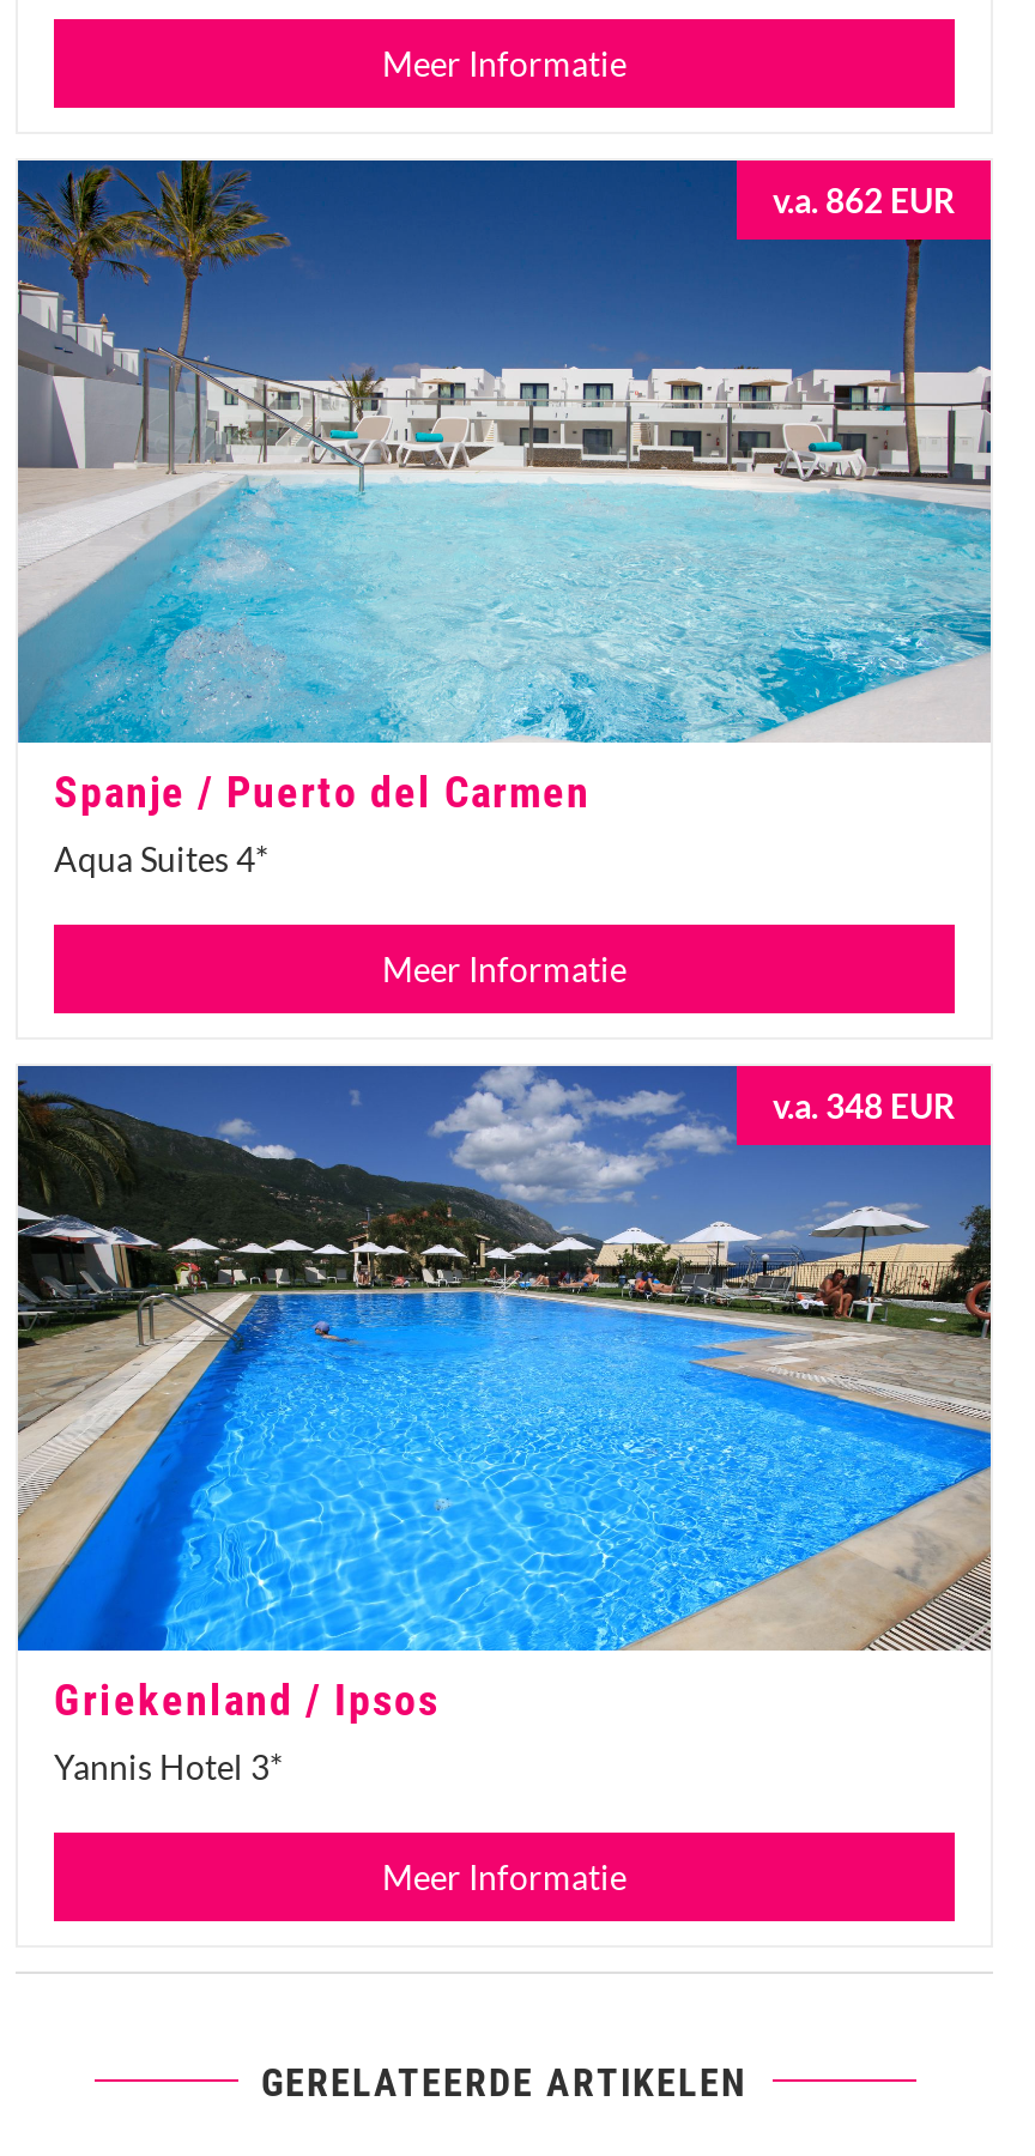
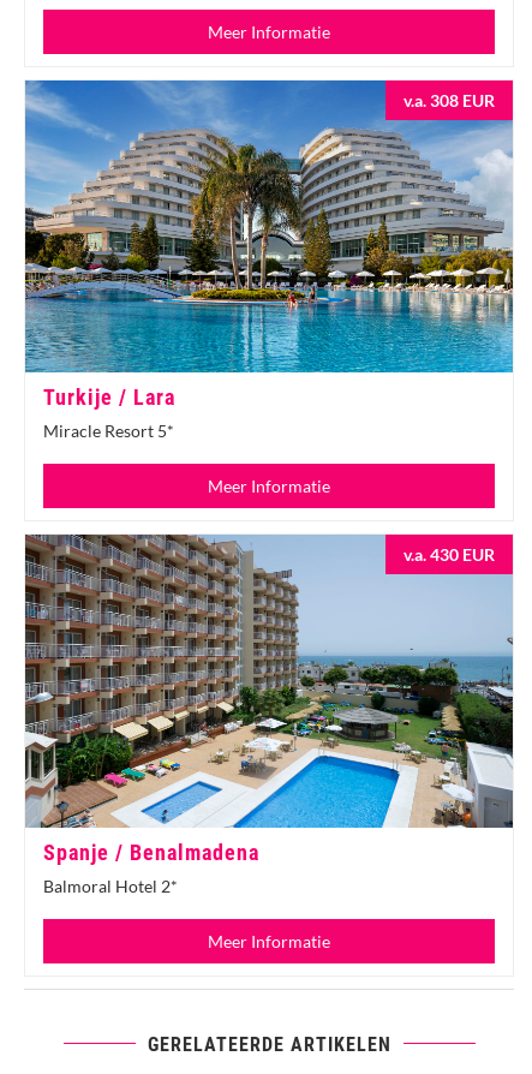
[16,158,993,745] [image] | v.a. 862 EUR -> [24,79,514,374] [image] | v.a. 308 EUR
[54,767,591,880] Spanje / Puerto del Carmen | Aqua Suites 4* -> [43,385,175,441] Turkije / Lara | Miracle Resort 5*
[18,1064,993,1653] [image] | v.a. 348 EUR -> [24,533,514,829] [image] | v.a. 430 EUR
[54,1674,440,1787] Griekenland / Ipsos | Yannis Hotel 3* -> [43,840,259,896] Spanje / Benalmadena | Balmoral Hotel 2*

